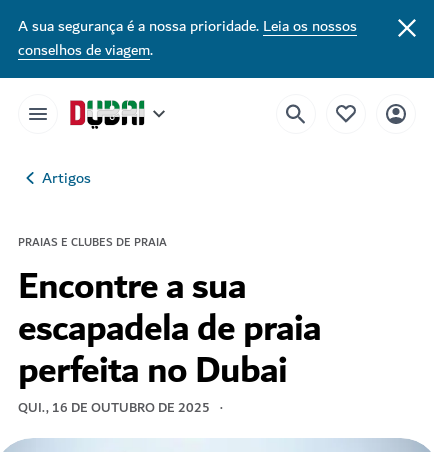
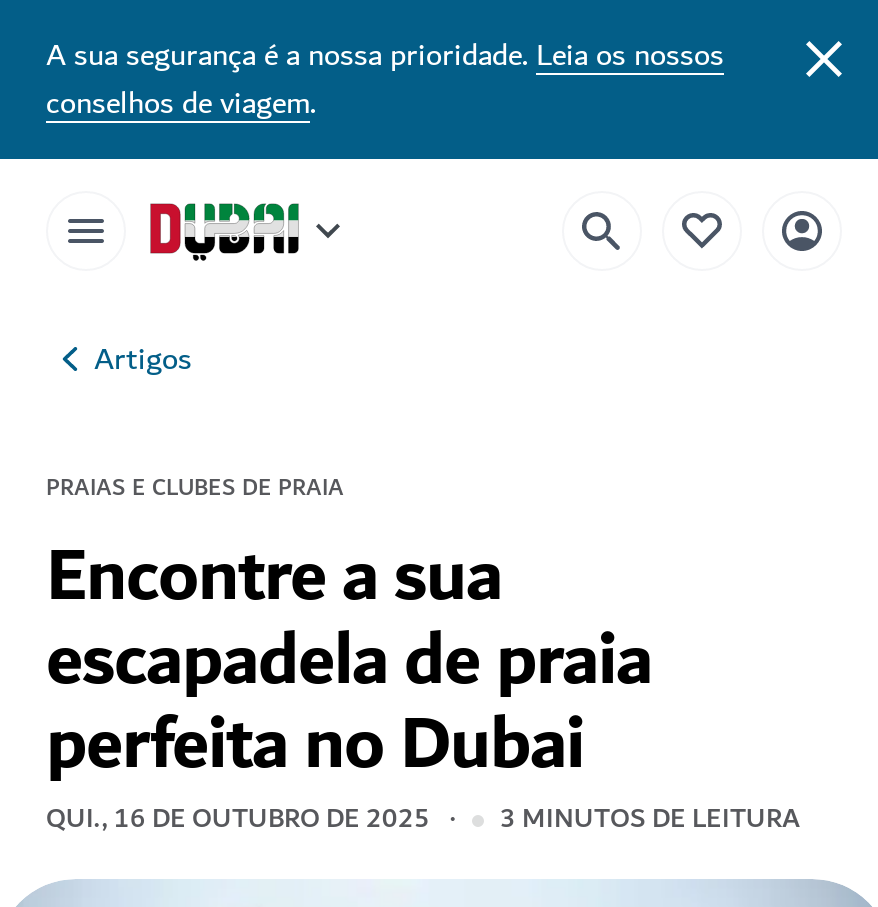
none -> [500,795,800,841] 3 MINUTOS DE LEITURA

